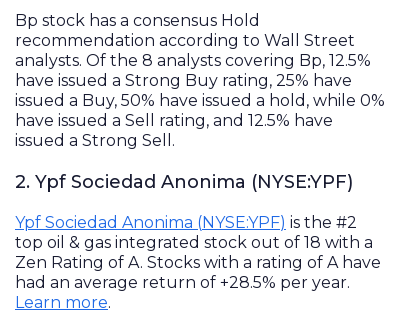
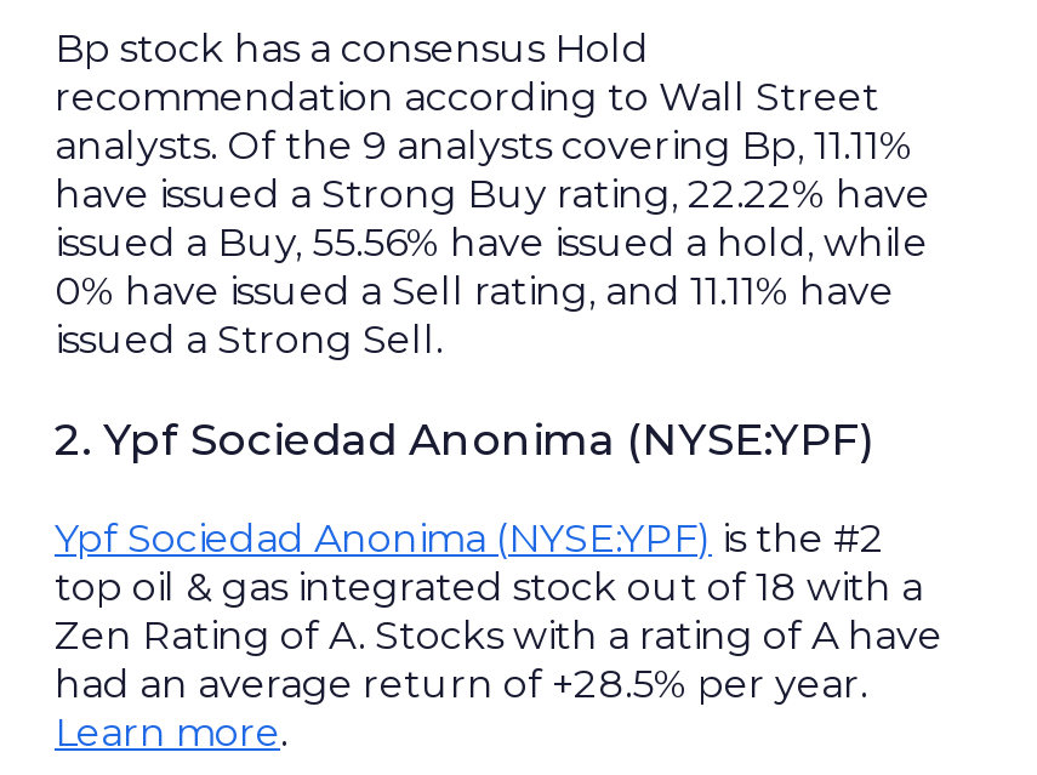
[15,51,385,130] analysts. Of the 8 analysts covering Bp, 12.5% | have issued a Strong Buy rating, 25% have | issued a Buy, 50% have issued a hold, while 0% | have issued a Sell rating, and 12.5% have -> [55,122,930,314] analysts. Of the 9 analysts covering Bp, 11.11% | have issued a Strong Buy rating, 22.22% have | issued a Buy, 55.56% have issued a hold, while | 0% have issued a Sell rating, and 11.11% have

